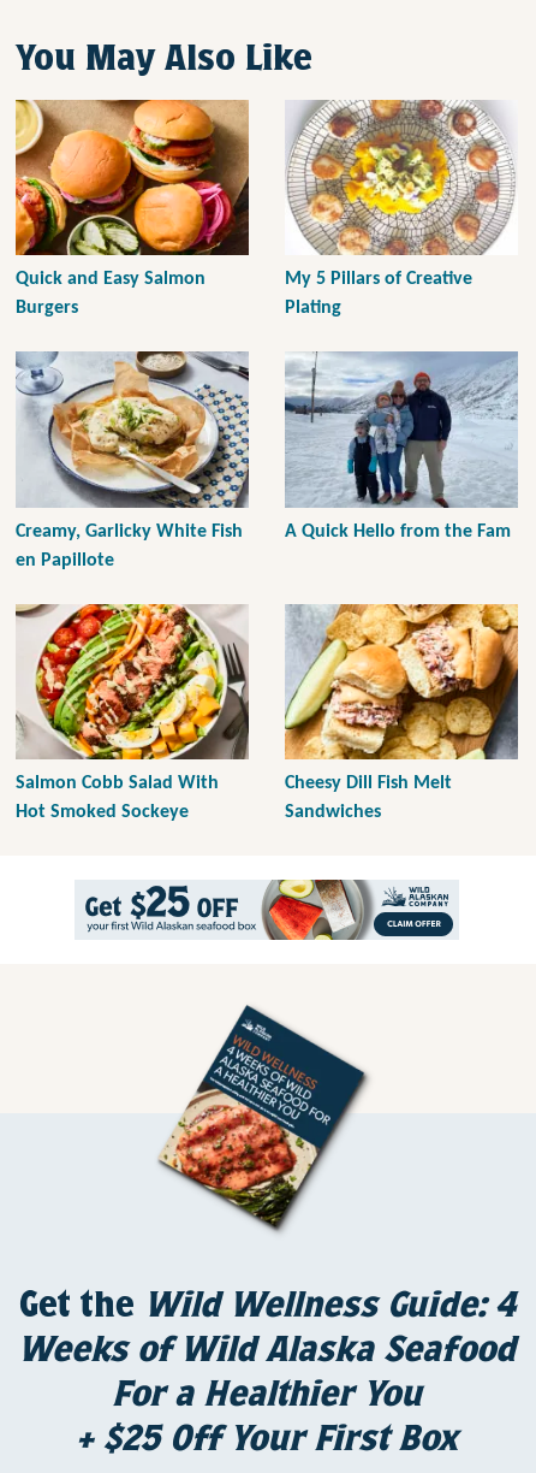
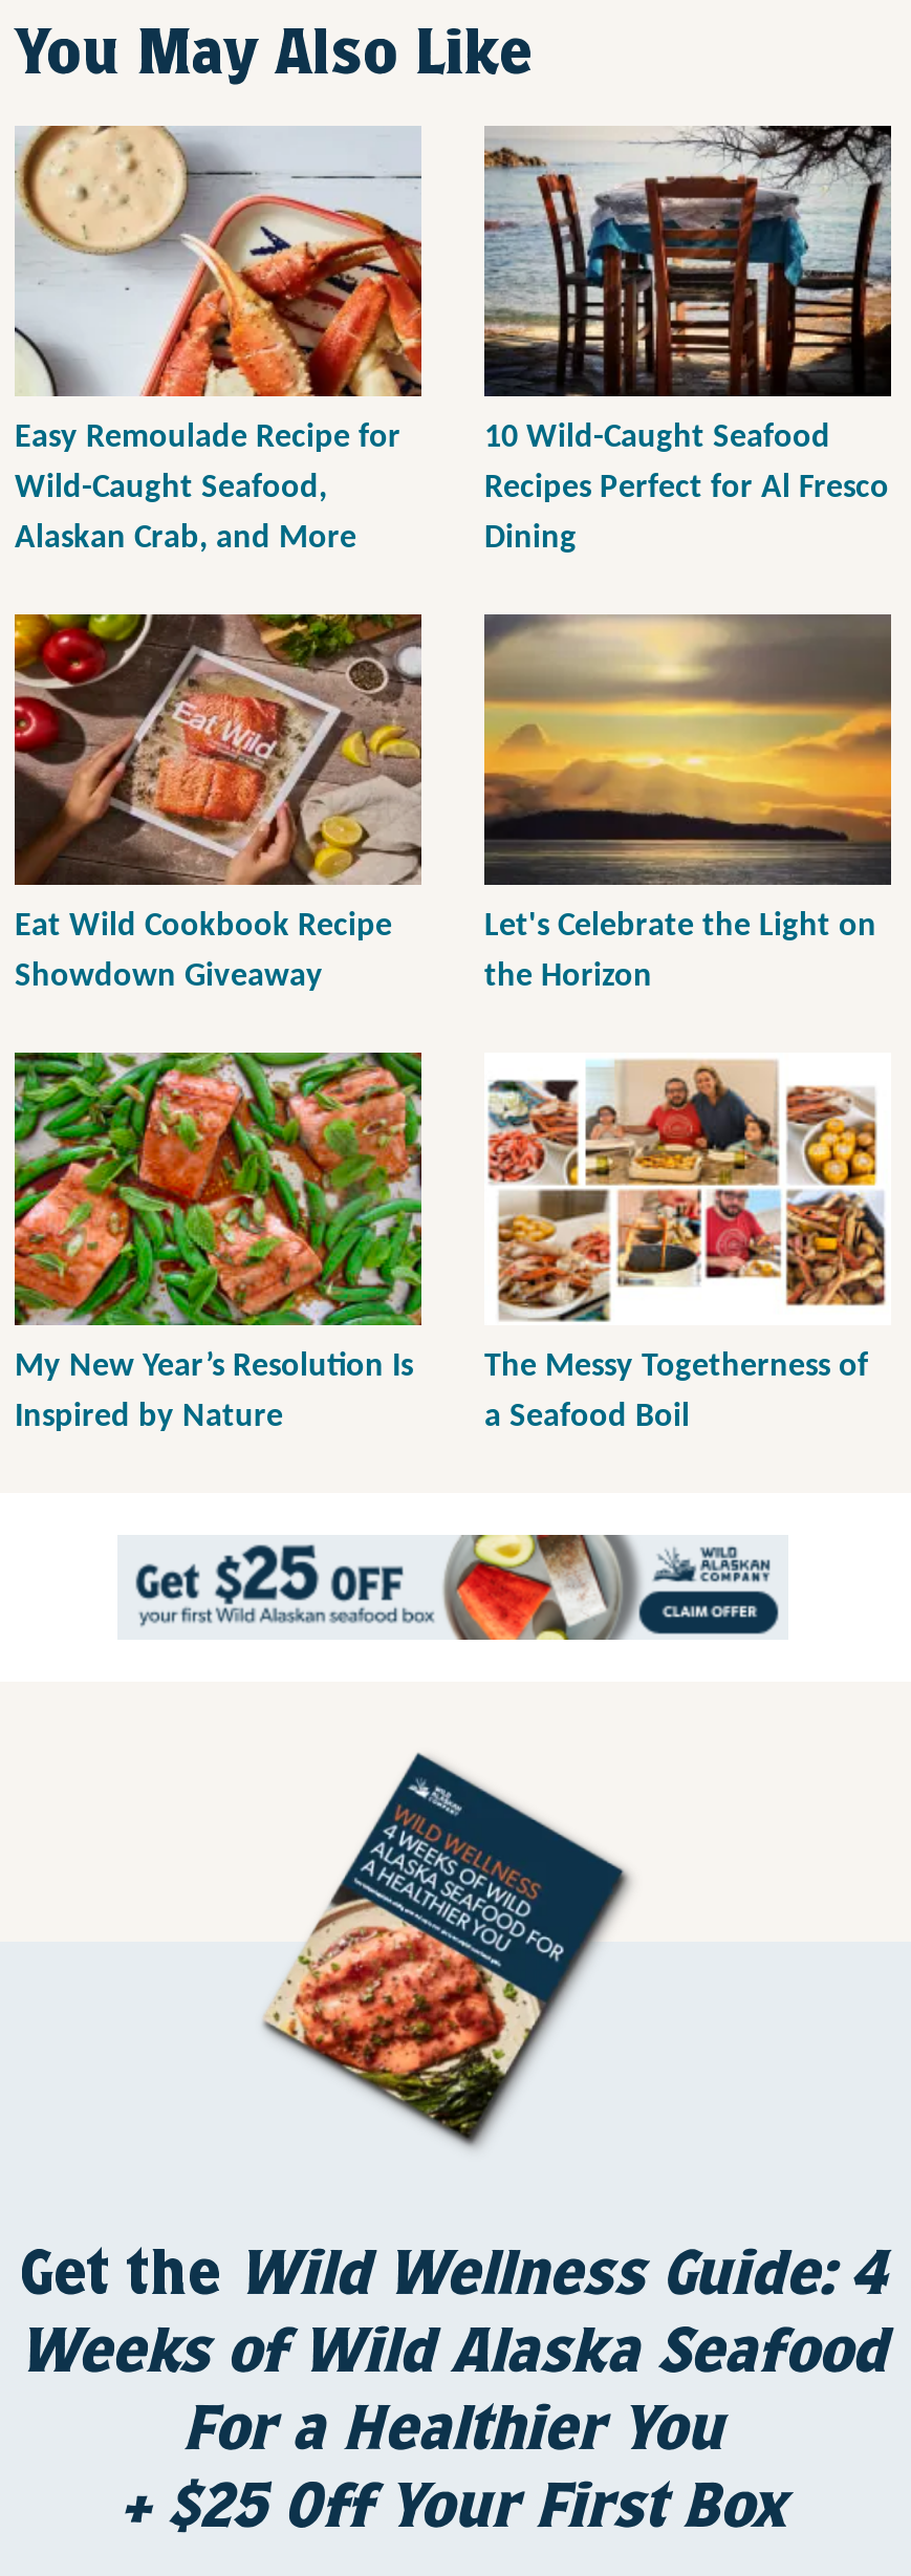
[14,99,250,318] [image] | Quick and Easy Salmon | Burgers -> [13,125,424,555] [image] | Easy Remoulade Recipe for | Wild-Caught Seafood, | Alaskan Crab, and More
[285,100,518,318] [image] | My 5 Pillars of Creative | Plating -> [482,123,893,555] [image] | 10 Wild-Caught Seafood | Recipes Perfect for Al Fresco | Dining
[14,351,250,570] [image] | Creamy, Garlicky White Fish | en Papillote -> [13,611,424,994] [image] | Eat Wild Cookbook Recipe | Showdown Giveaway
[284,351,518,541] [image] | A Quick Hello from the Fam -> [482,613,893,994] [image] | Let's Celebrate the Light on | the Horizon
[16,604,249,822] [image] | Salmon Cobb Salad With | Hot Smoked Sockeye -> [13,1049,424,1433] [image] | My New Year’s Resolution Is | Inspired by Nature
[284,603,519,822] [image] | Cheesy Dill Fish Melt | Sandwiches -> [484,1054,891,1433] [image] | The Messy Togetherness of | a Seafood Boil

